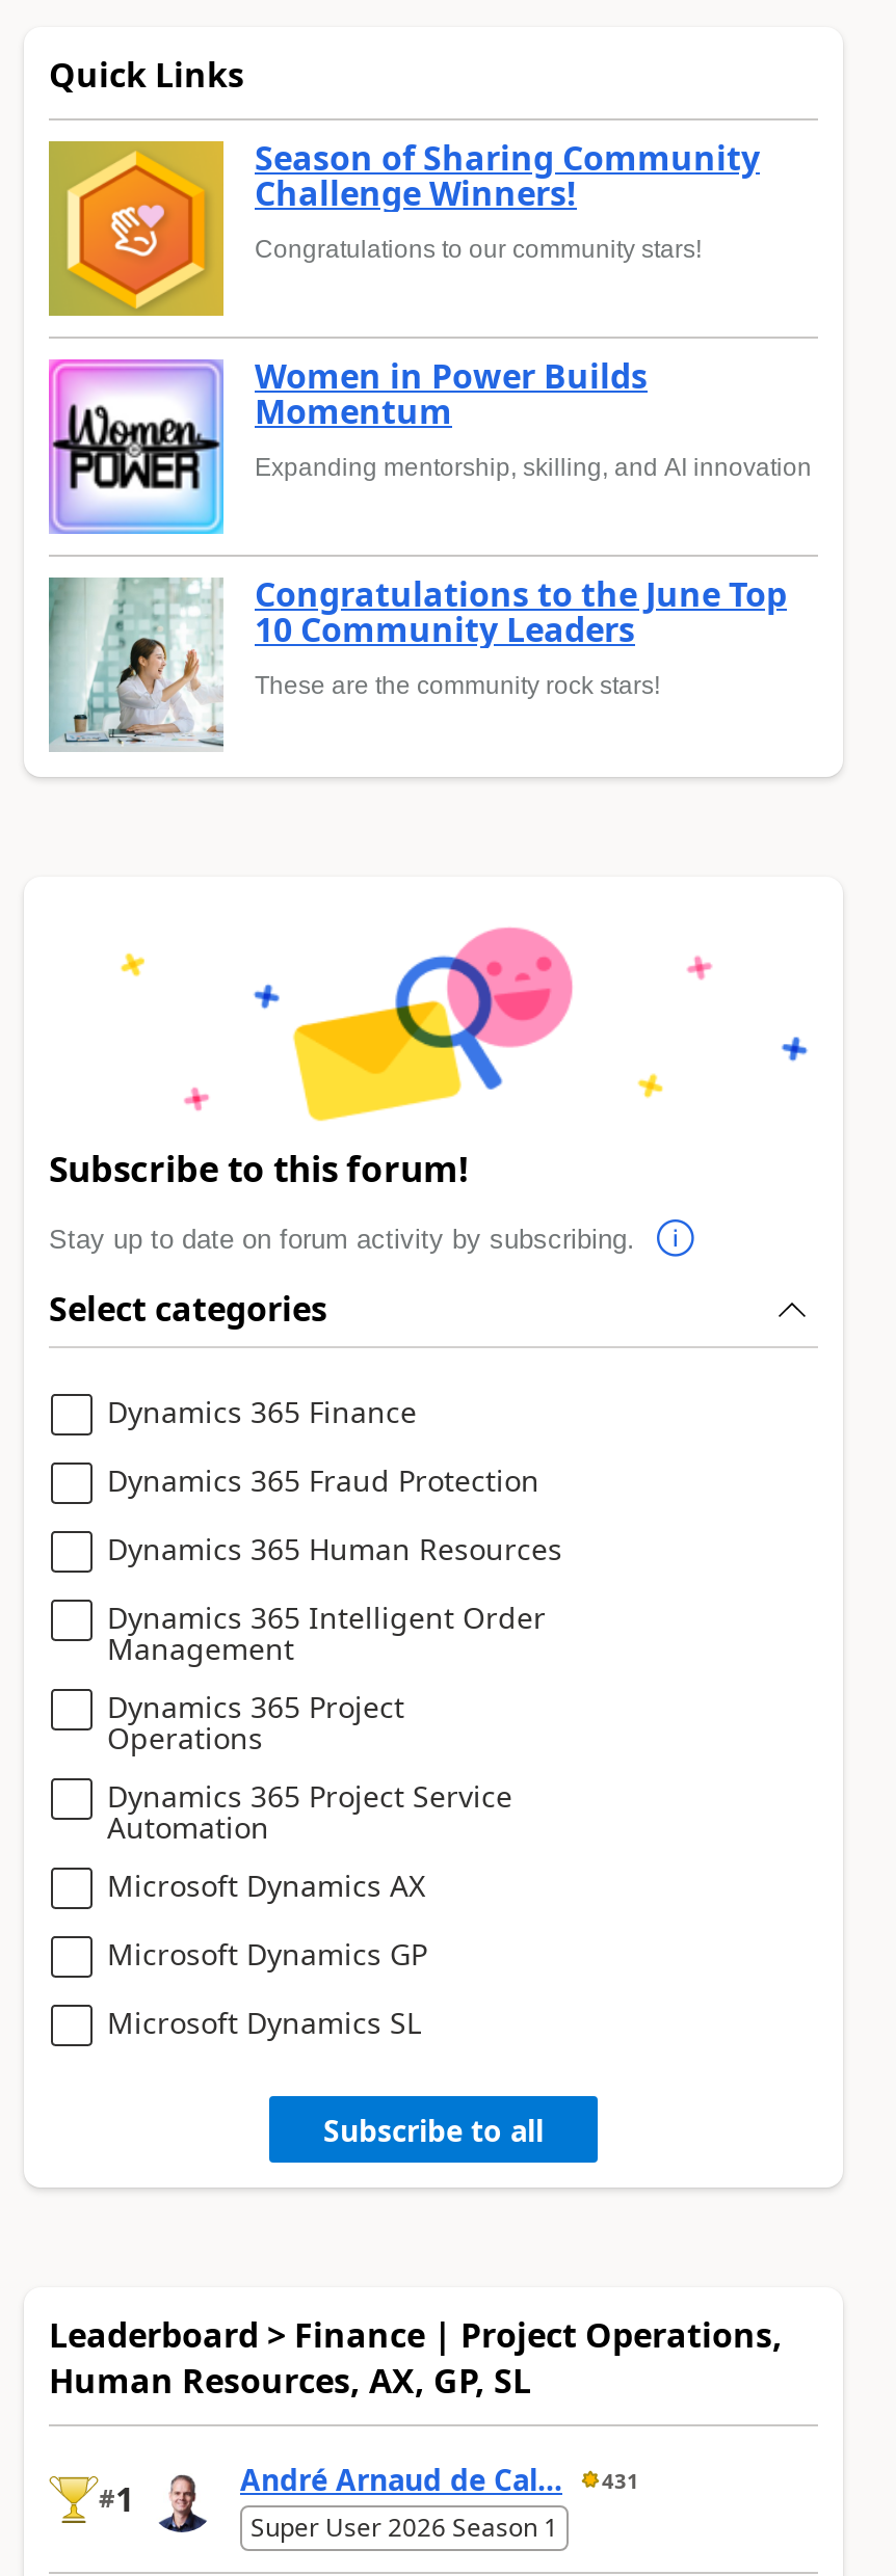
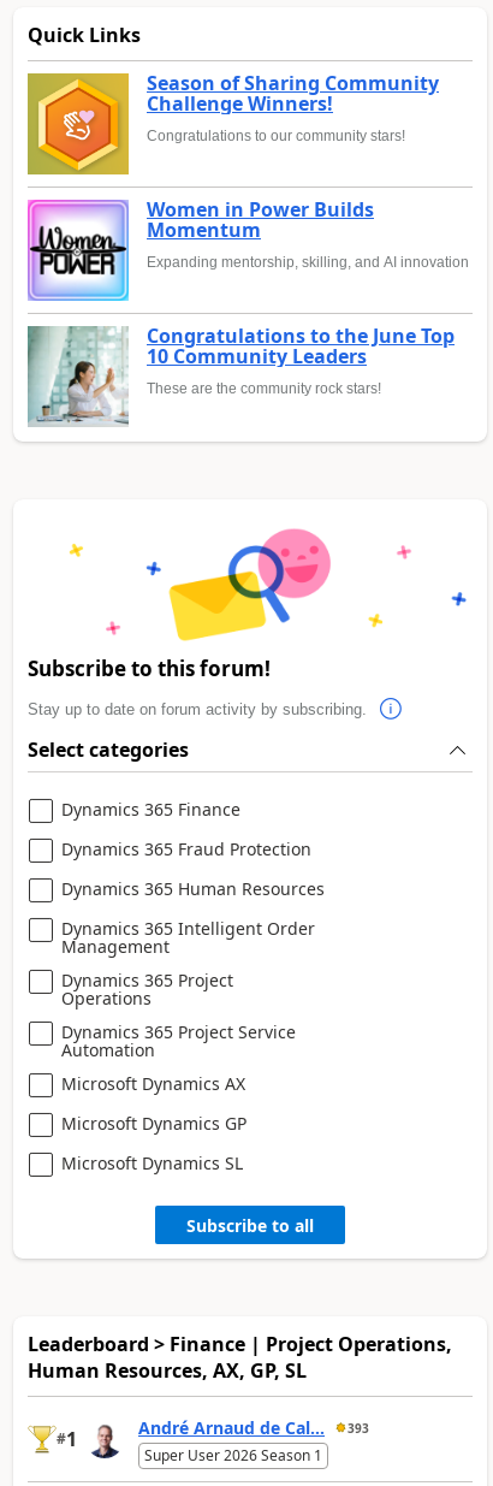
[240,2461,639,2500] André Arnaud de Cal... 431 -> [138,1417,369,1440] André Arnaud de Cal... 393

